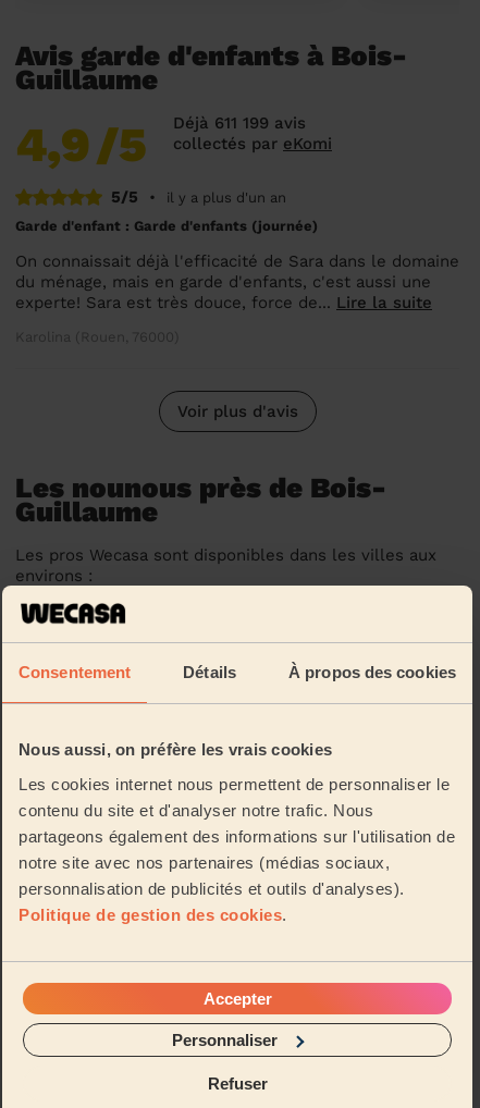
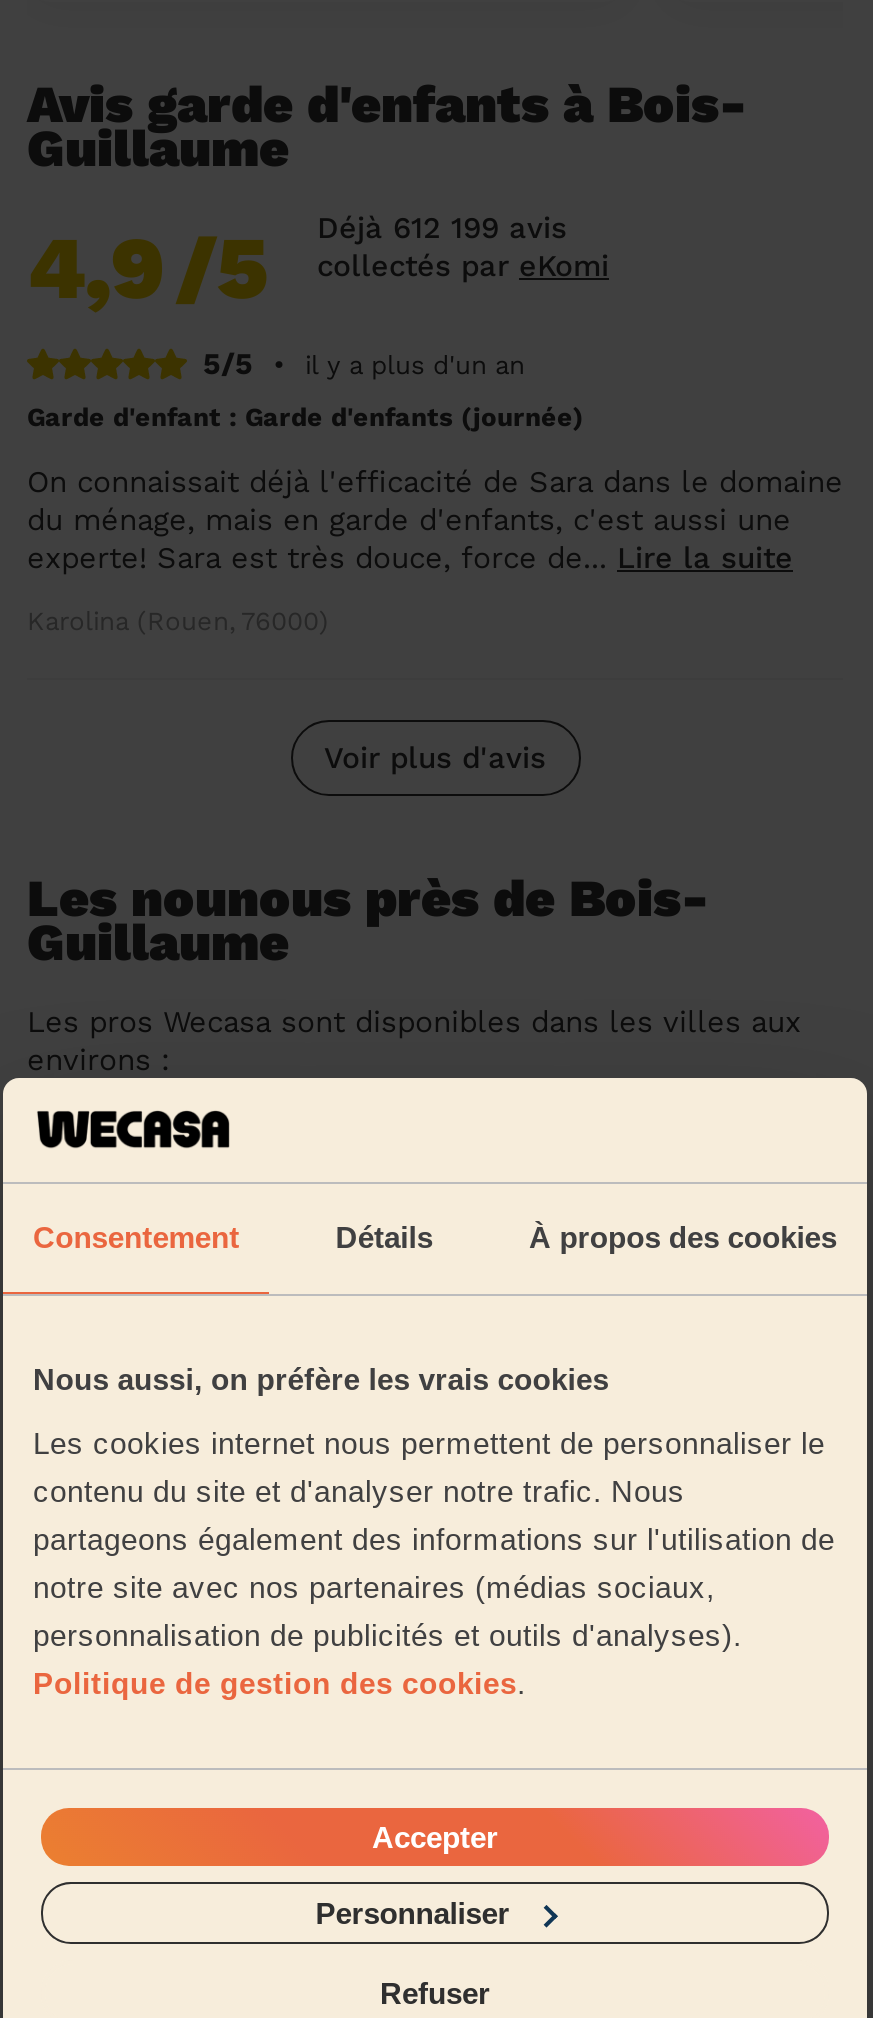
[173,113,306,132] Déjà 611 199 avis -> [317,209,567,245] Déjà 612 199 avis

